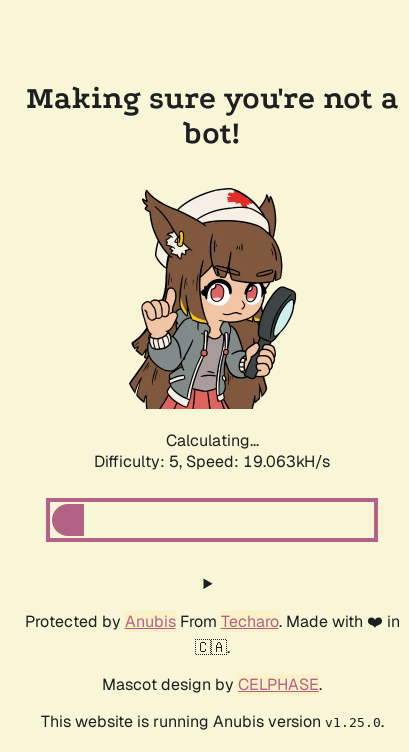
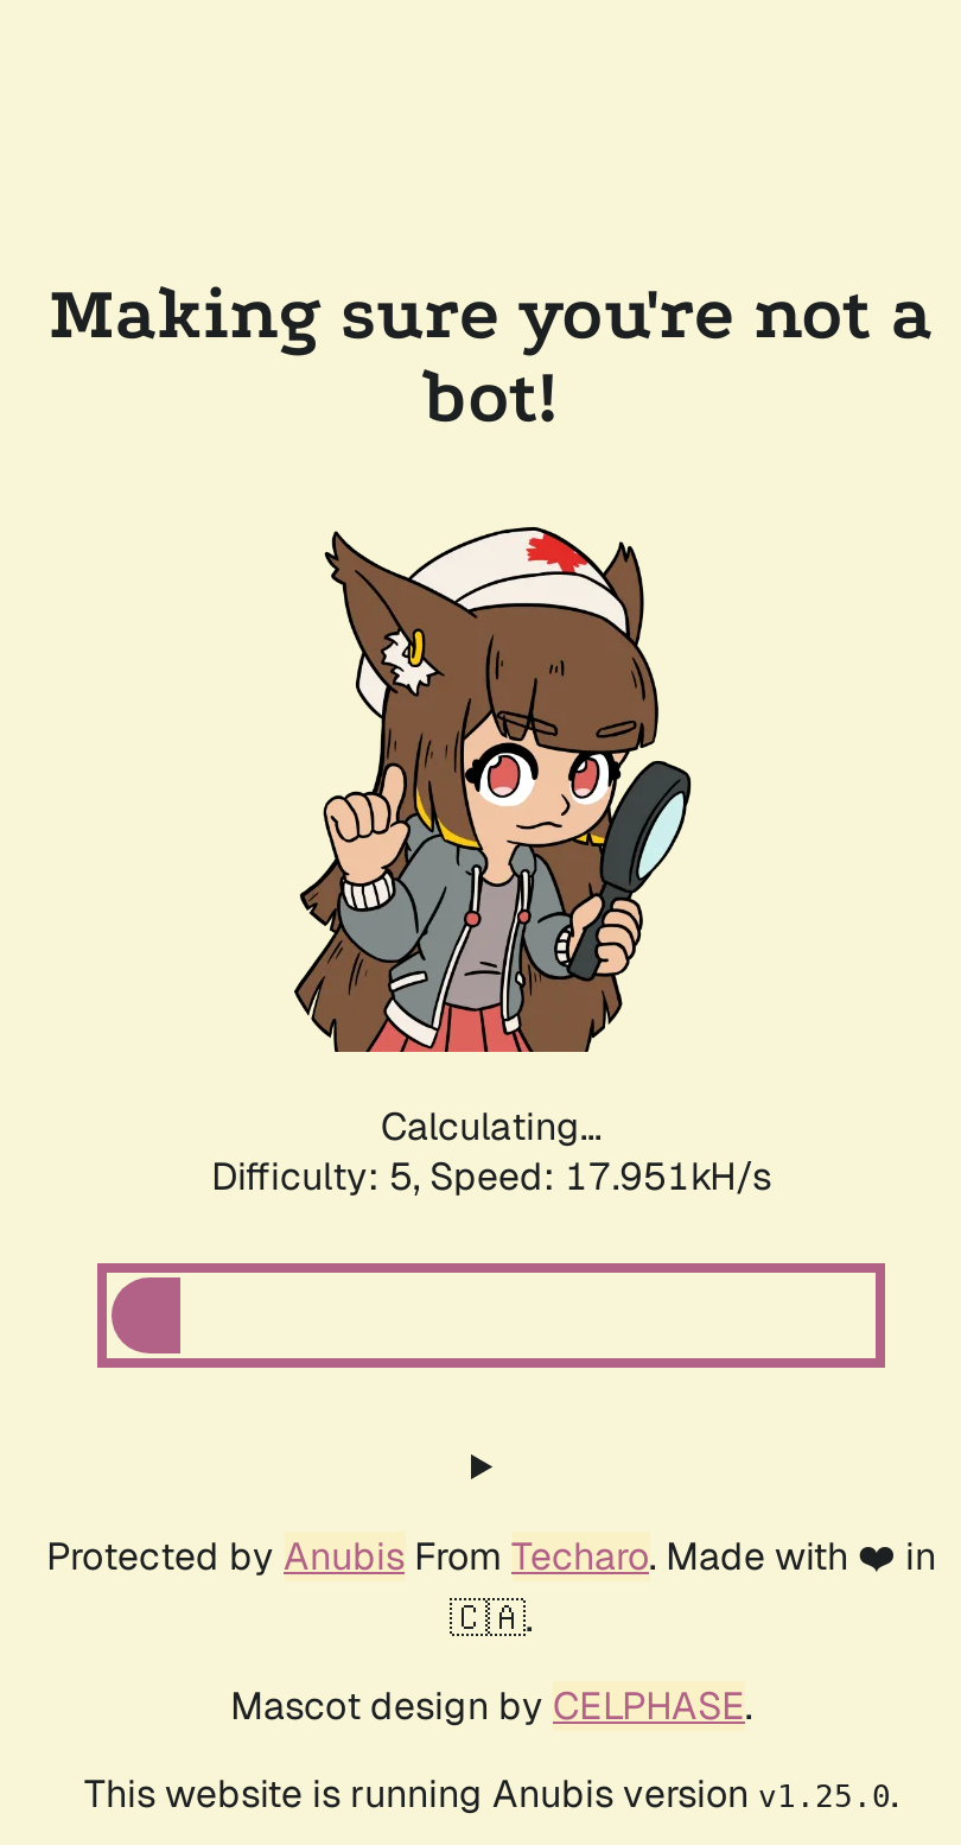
[94,451,330,472] Difficulty: 5, Speed: 19.063kH/s -> [211,1152,771,1202] Difficulty: 5, Speed: 17.951kH/s

